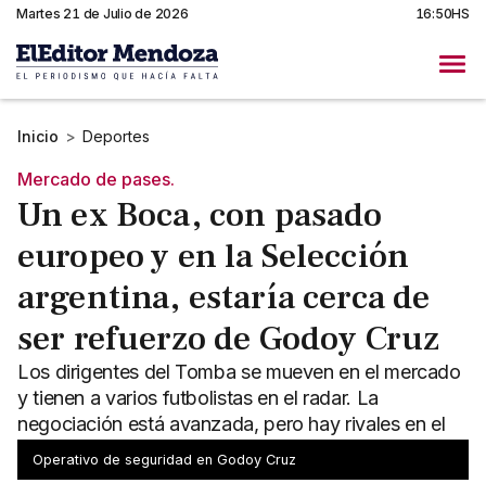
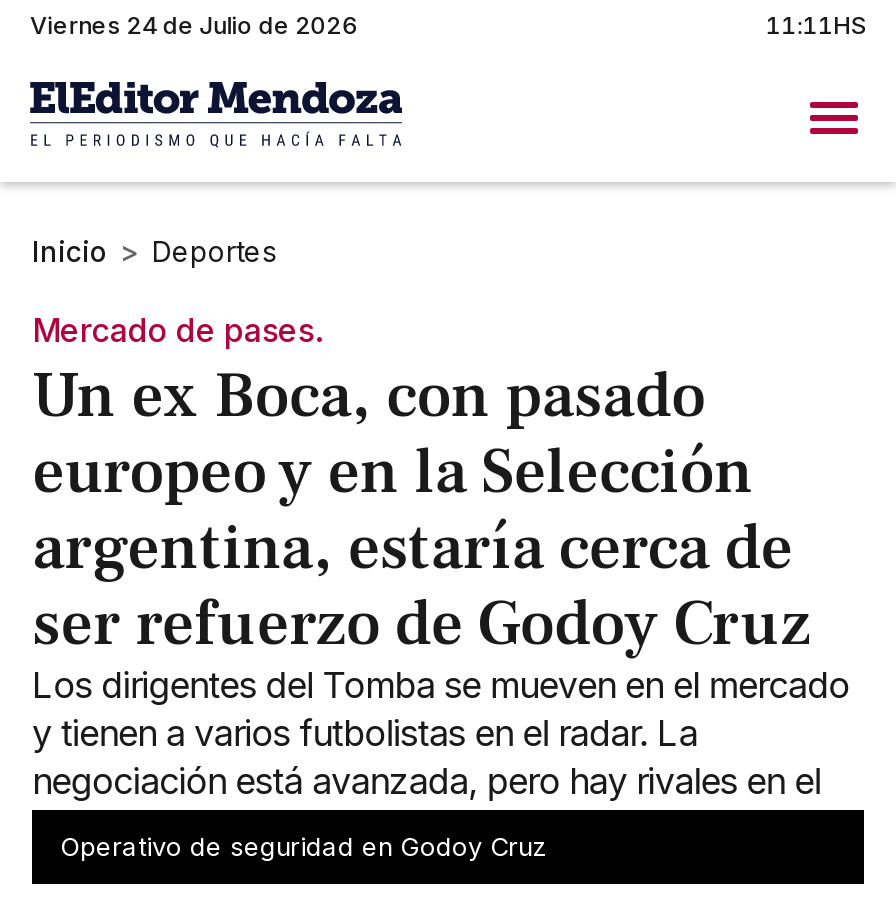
[16,5,470,22] Martes 21 de Julio de 2026 | 16:50HS -> [30,10,866,40] Viernes 24 de Julio de 2026 | 11:11HS

